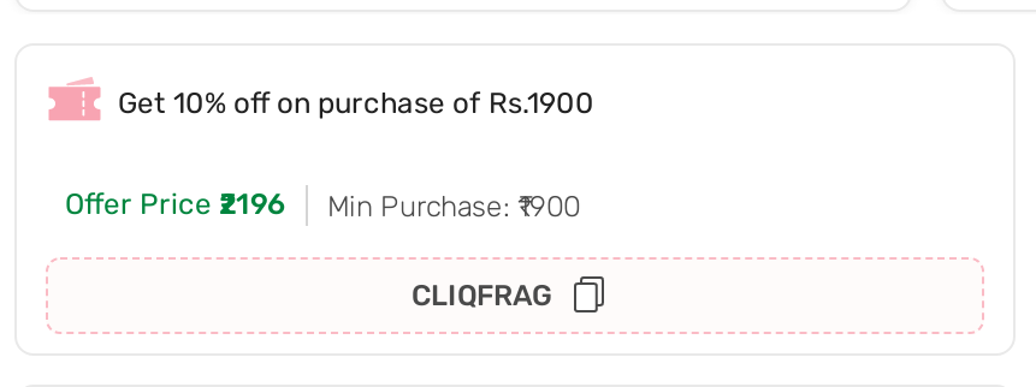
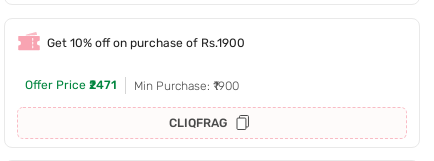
[65,188,286,221] Offer Price ₹2196 -> [25,78,117,92] Offer Price ₹2471

